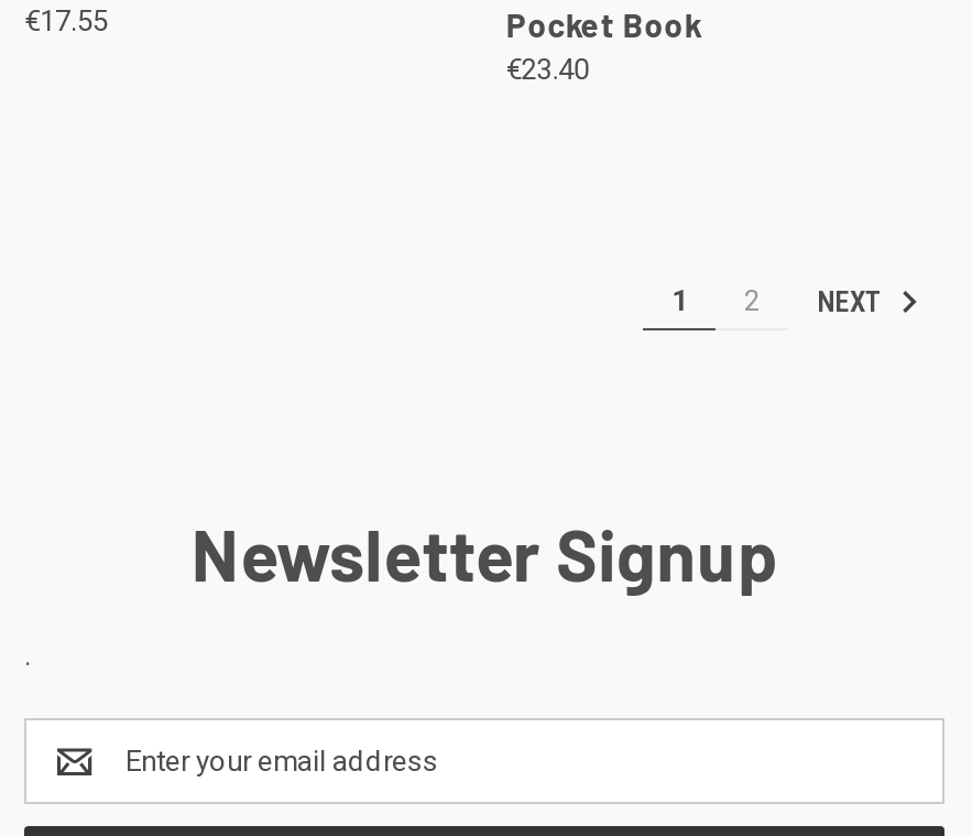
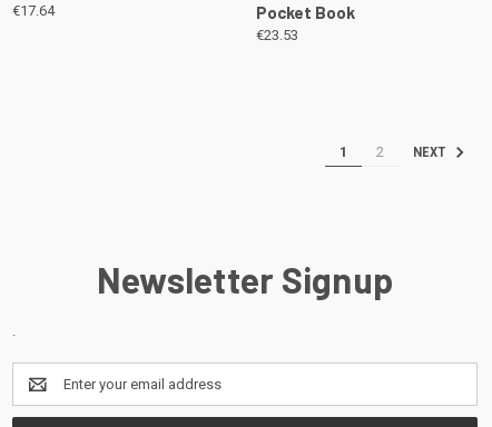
[24,5,108,38] €17.55 -> [12,3,55,19] €17.64
[506,54,590,87] €23.40 -> [256,27,298,44] €23.53

